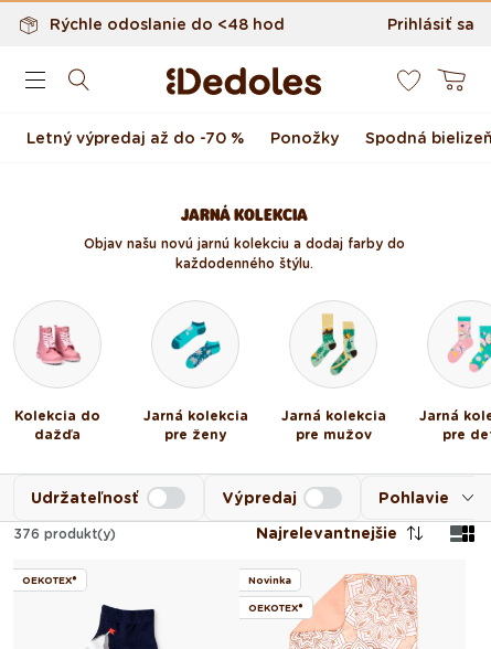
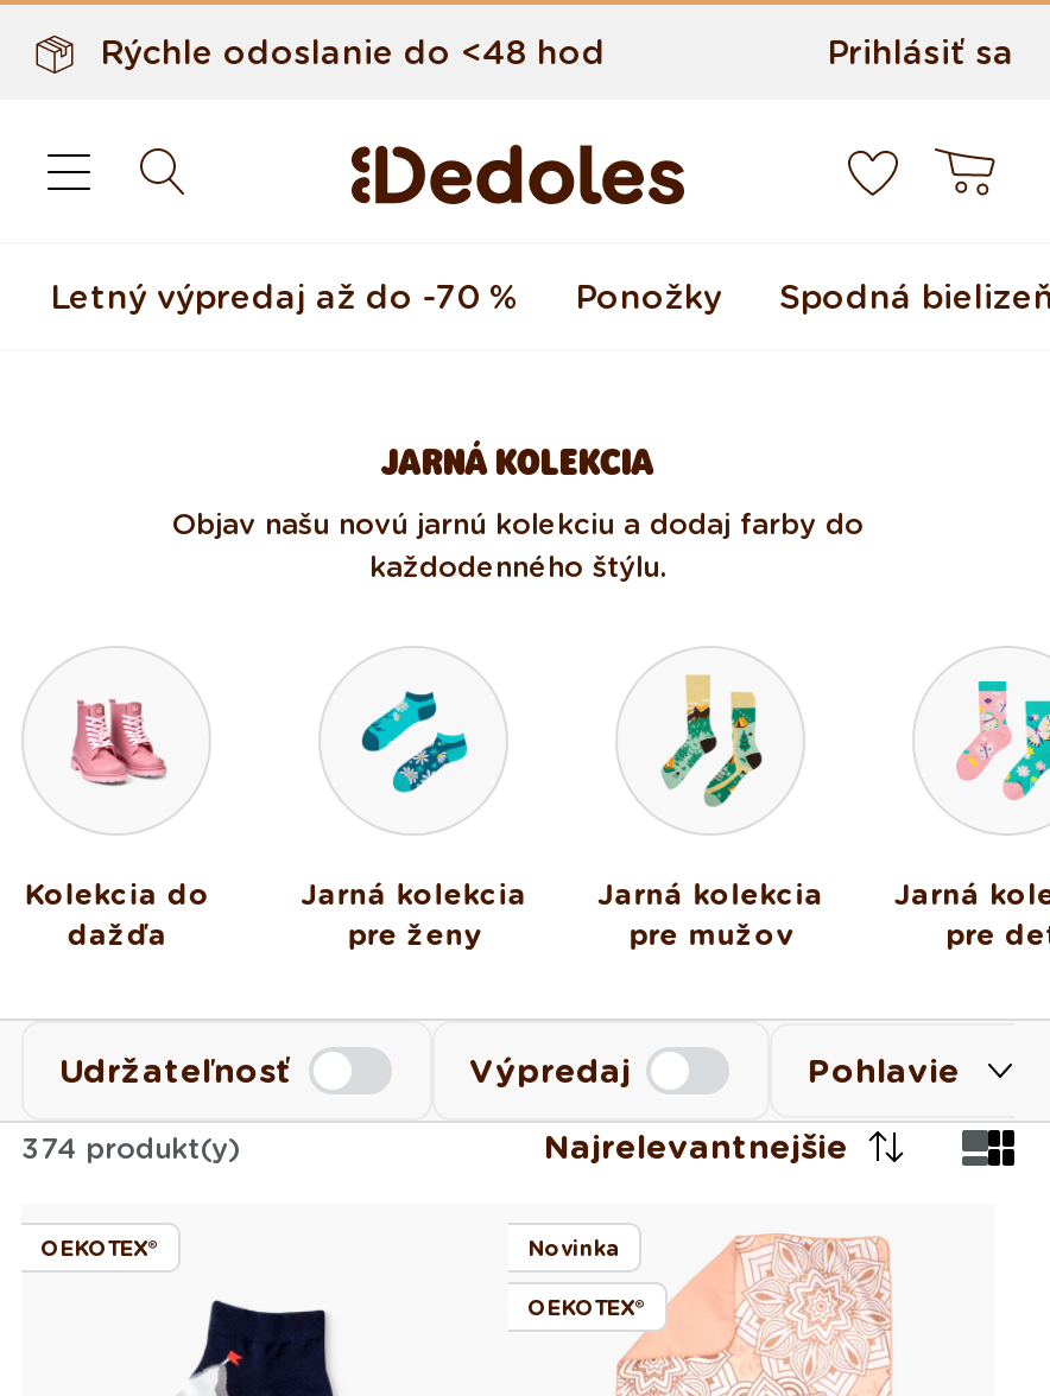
[13,525,116,541] 376 produkt(y) -> [21,1129,240,1165] 374 produkt(y)

